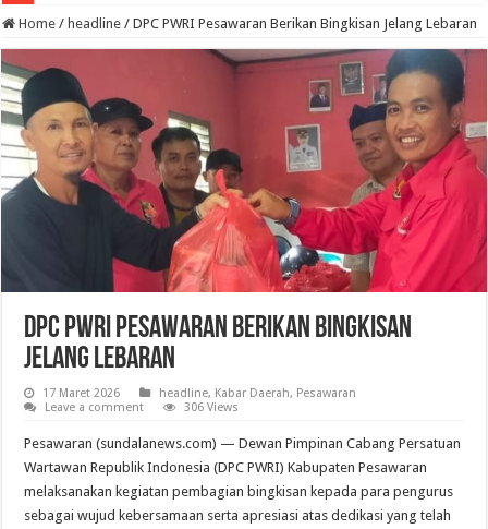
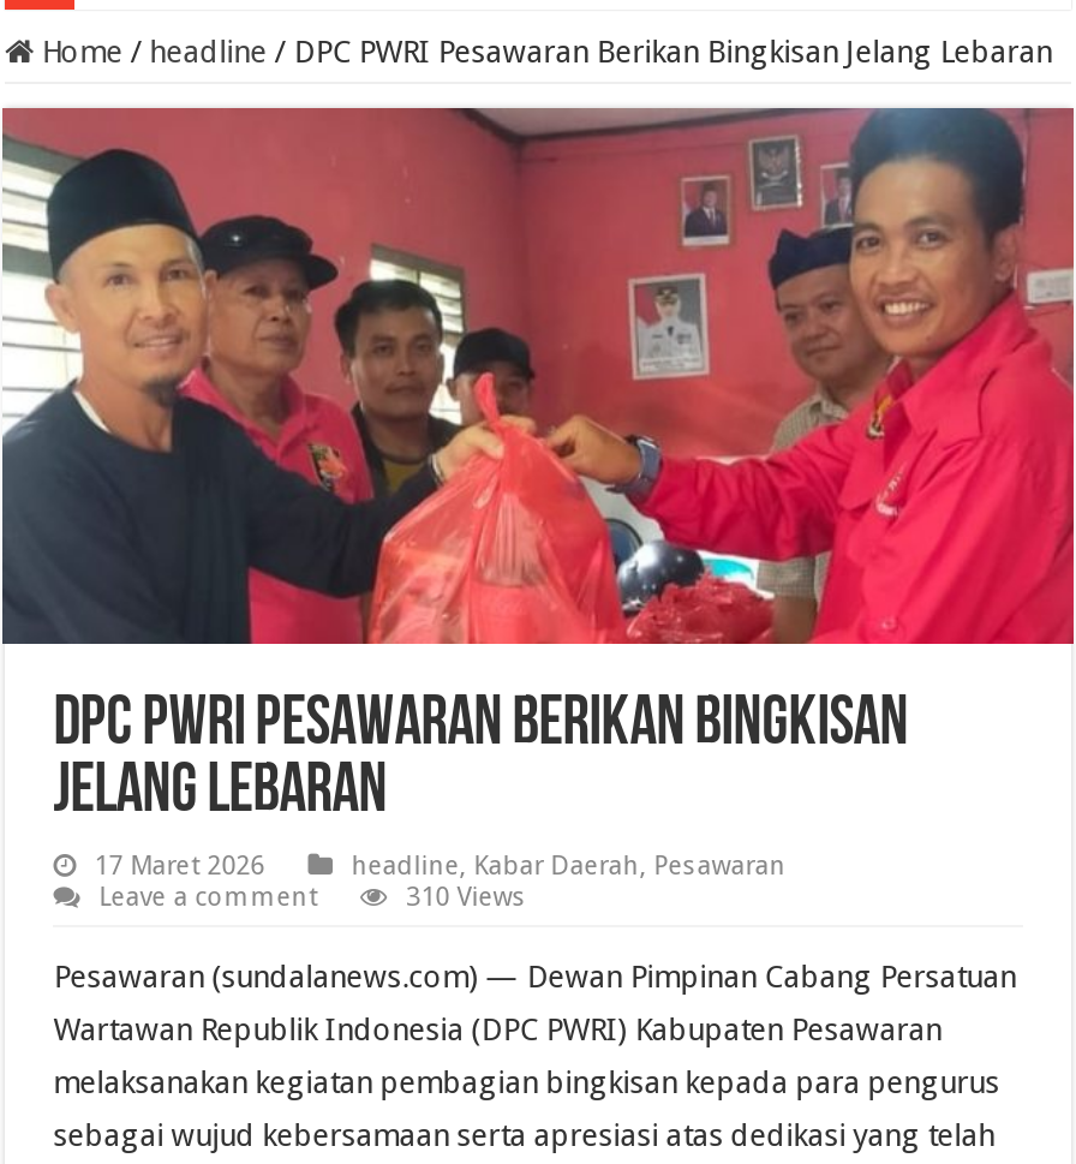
[184,400,239,415] 306 Views -> [406,882,526,913] 310 Views

